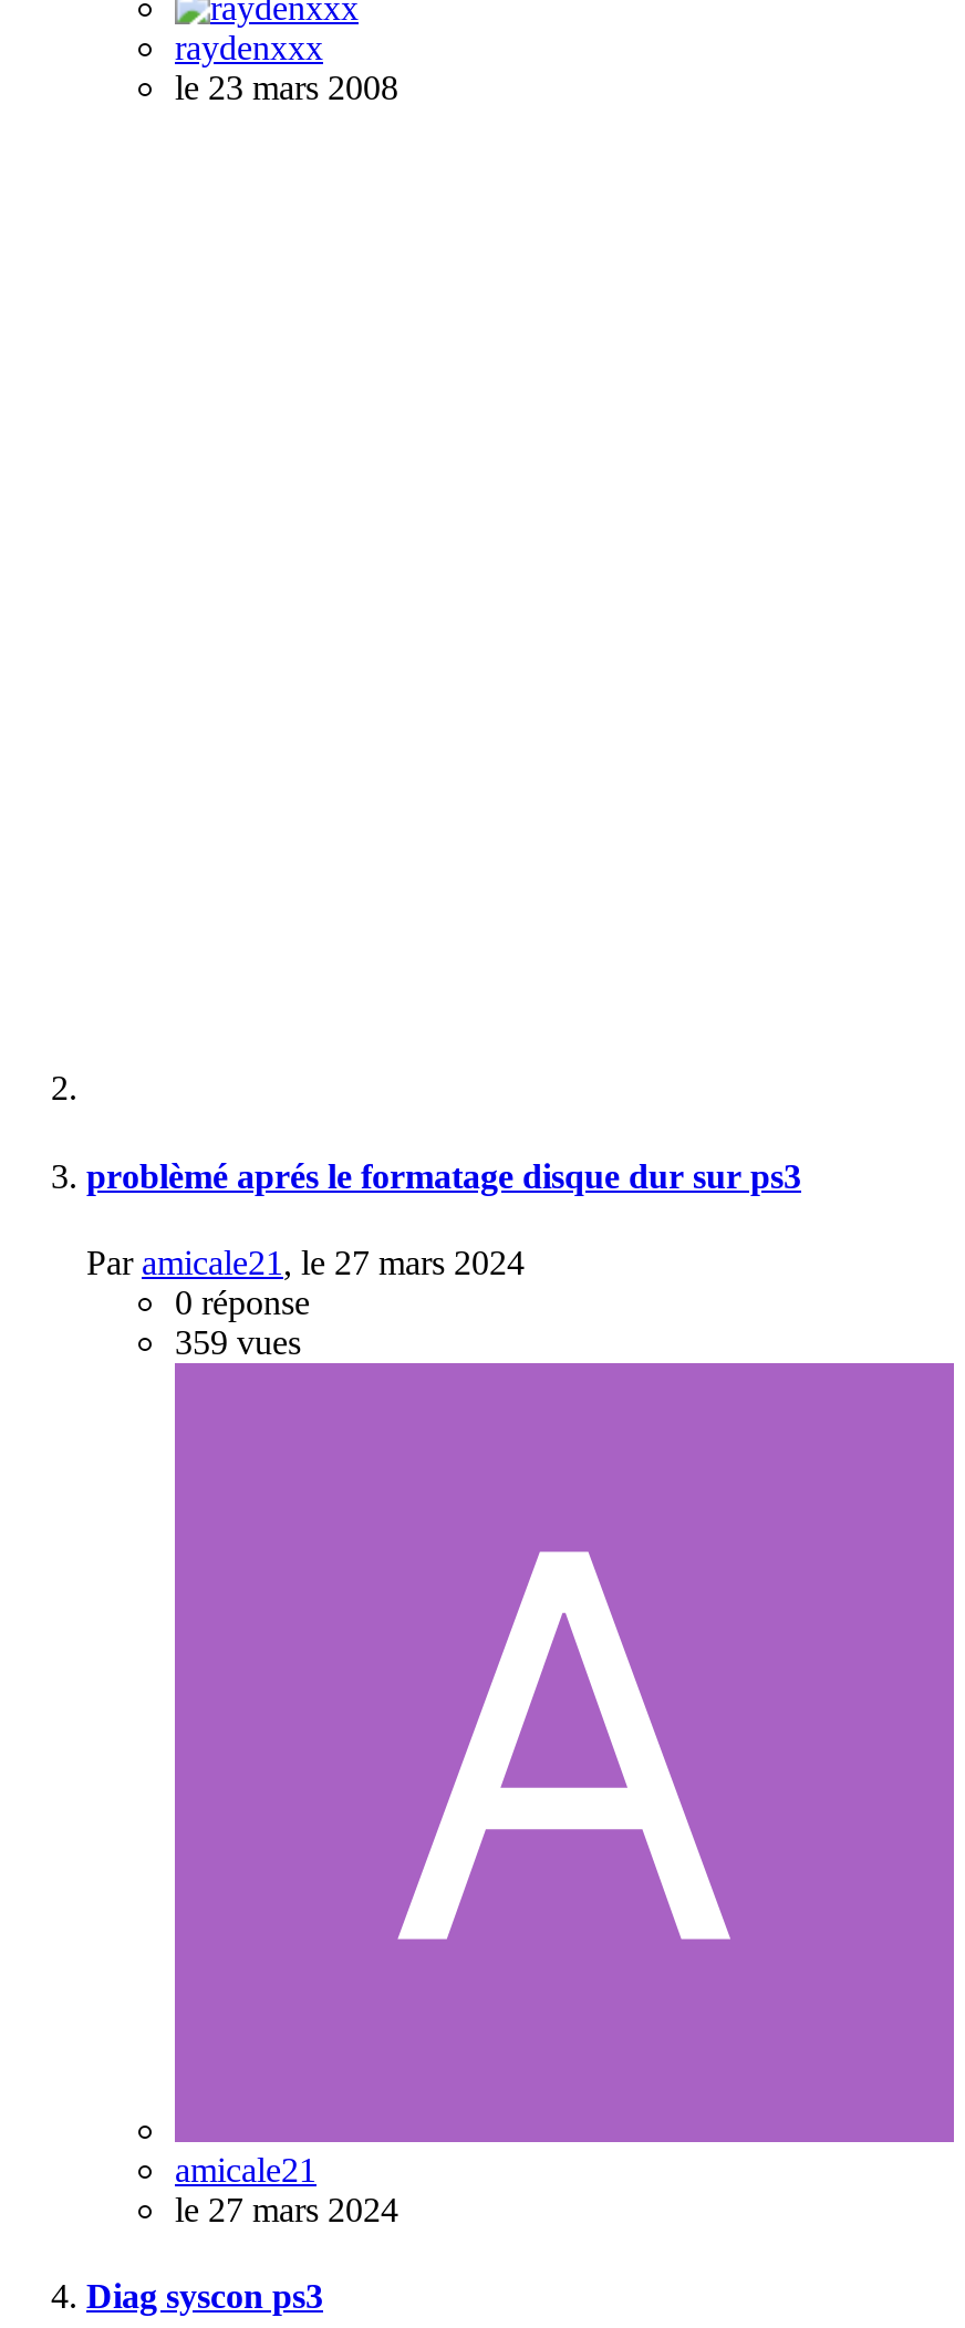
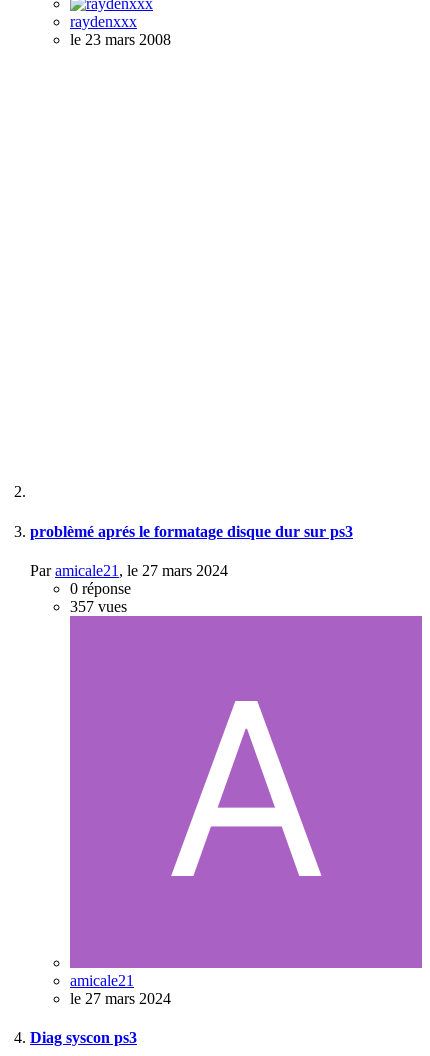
[175,1323,301,1361] 359 vues -> [70,598,127,615] 357 vues

